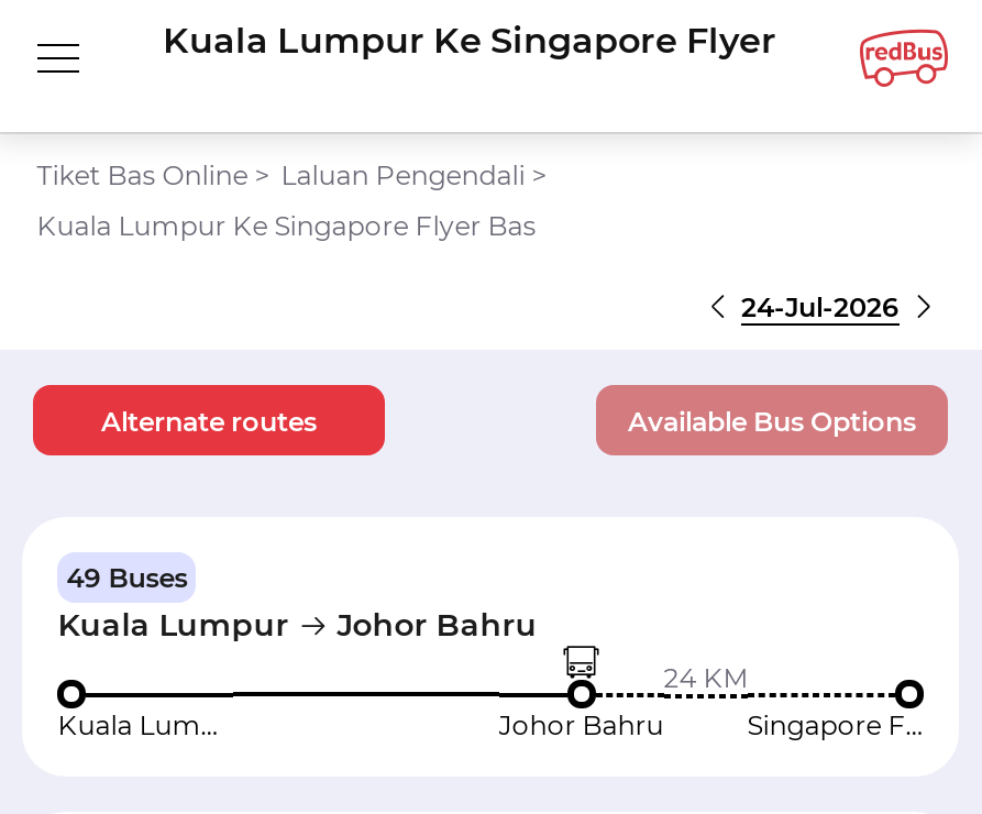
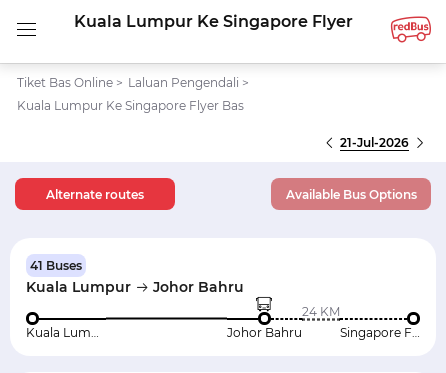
[741,290,900,323] 24-Jul-2026 -> [340,135,409,150] 21-Jul-2026
[66,561,187,594] 49 Buses -> [30,258,82,273] 41 Buses

